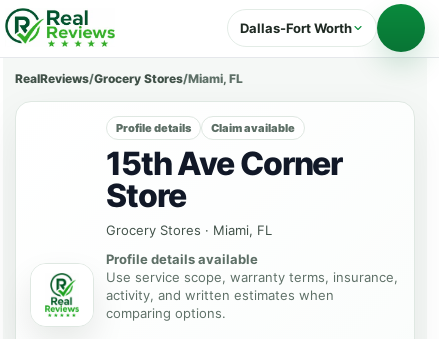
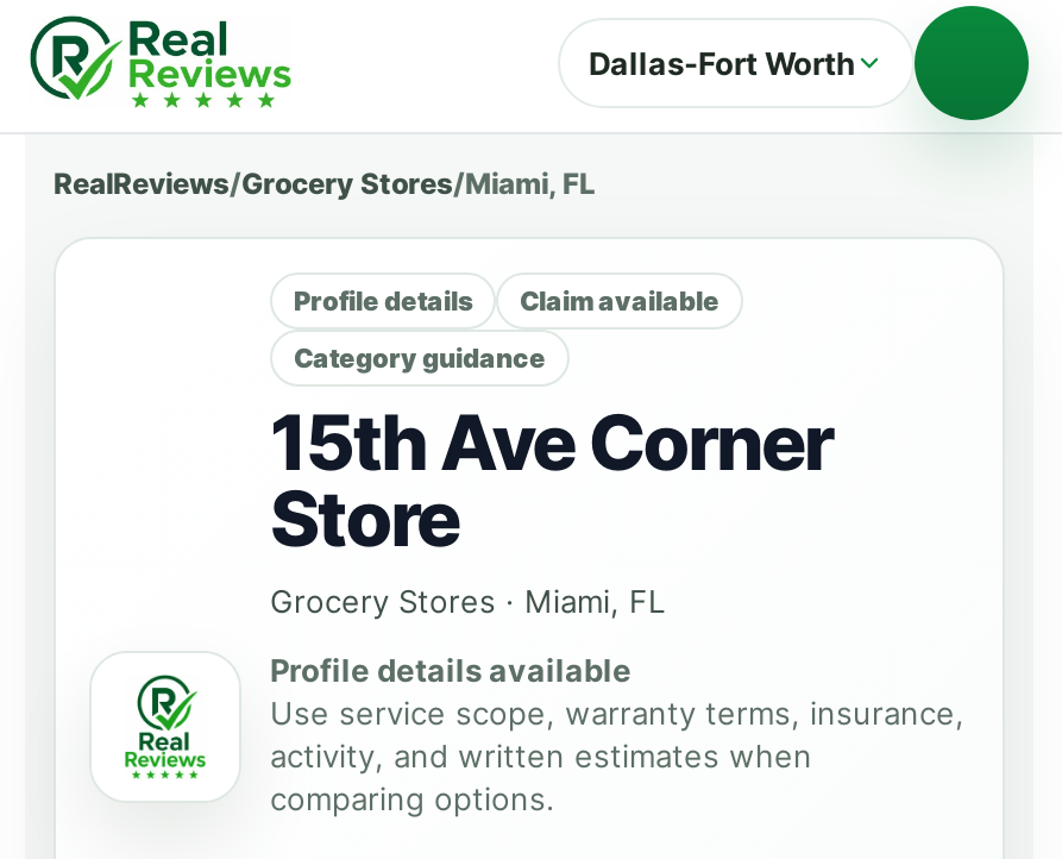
none -> [294,341,546,375] Category guidance
[44,261,80,317] [image] -> [122,672,208,801] [image]

